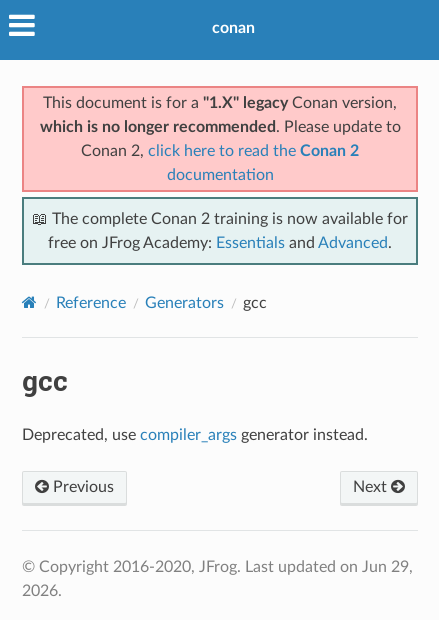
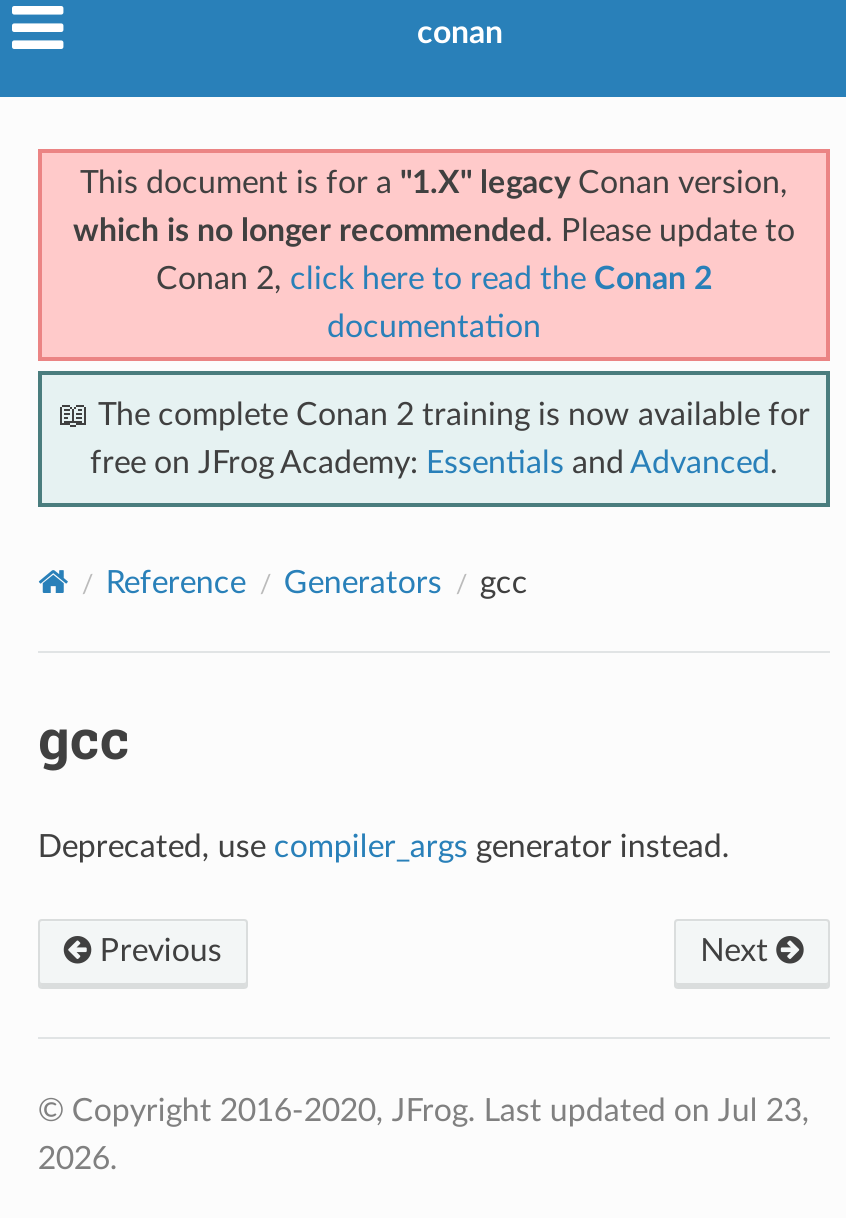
[22,559,413,575] © Copyright 2016-2020, JFrog. Last updated on Jun 29, -> [38,1095,810,1127] © Copyright 2016-2020, JFrog. Last updated on Jul 23,

